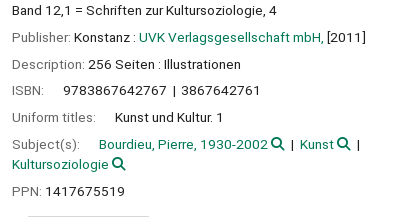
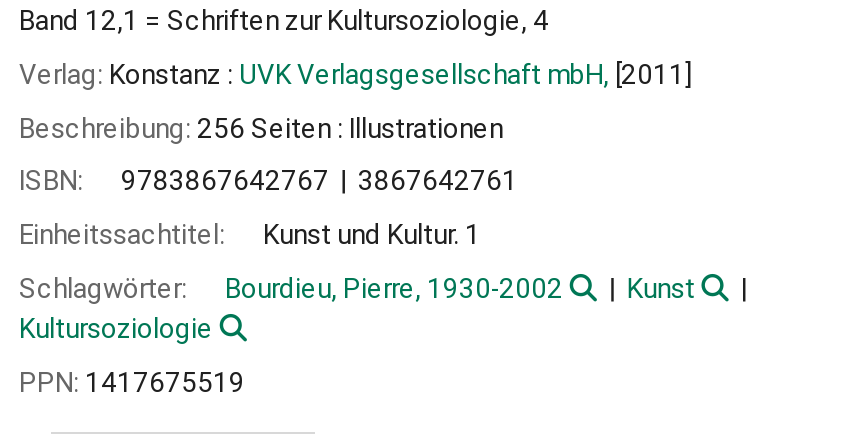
[12,29,366,45] Publisher: Konstanz : UVK Verlagsgesellschaft mbH, [2011] -> [19,57,693,89] Verlag: Konstanz : UVK Verlagsgesellschaft mbH, [2011]
[12,55,241,71] Description: 256 Seiten : Illustrationen -> [19,111,503,143] Beschreibung: 256 Seiten : Illustrationen
[12,109,99,125] Uniform titles: -> [19,218,231,250] Einheitssachtitel:
[12,136,83,152] Subject(s): -> [19,272,193,304] Schlagwörter:

